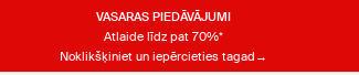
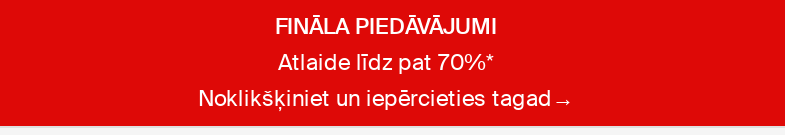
[96,8,231,24] VASARAS PIEDĀVĀJUMI -> [275,11,497,39] FINĀLA PIEDĀVĀJUMI

